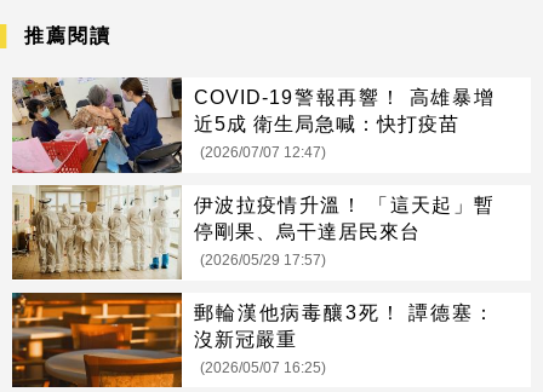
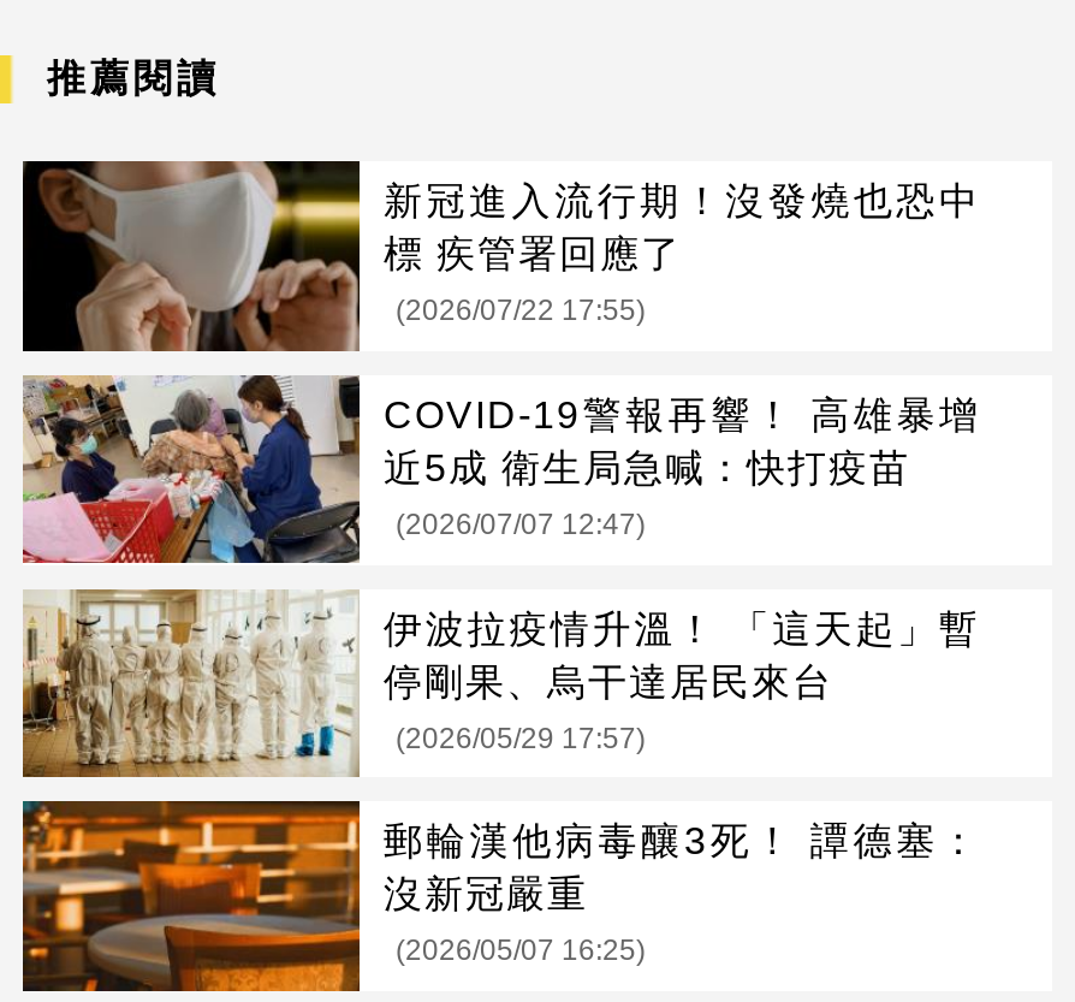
none -> [20,159,980,354] [image] | 新冠進入流行期！沒發燒也恐中 | 標 疾管署回應了 | (2026/07/22 17:55)

